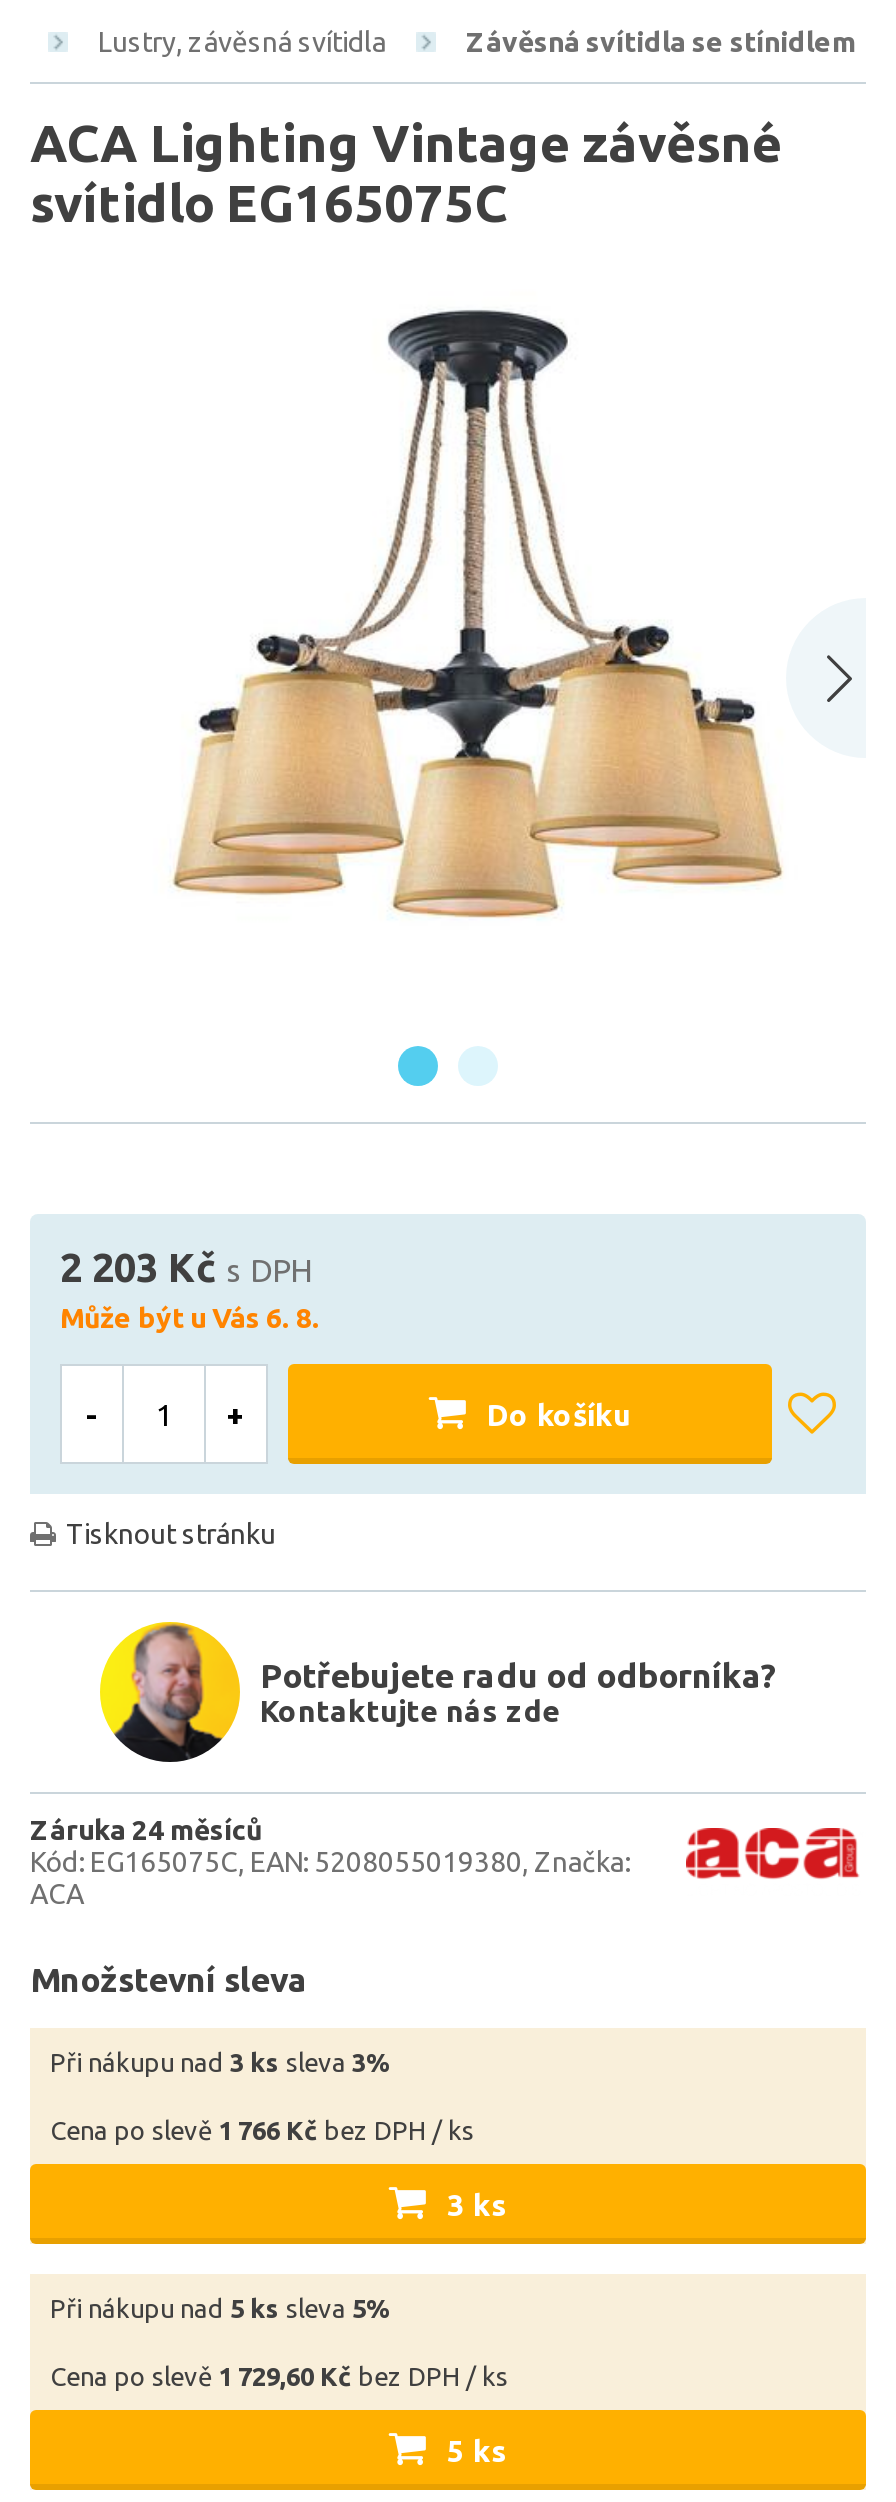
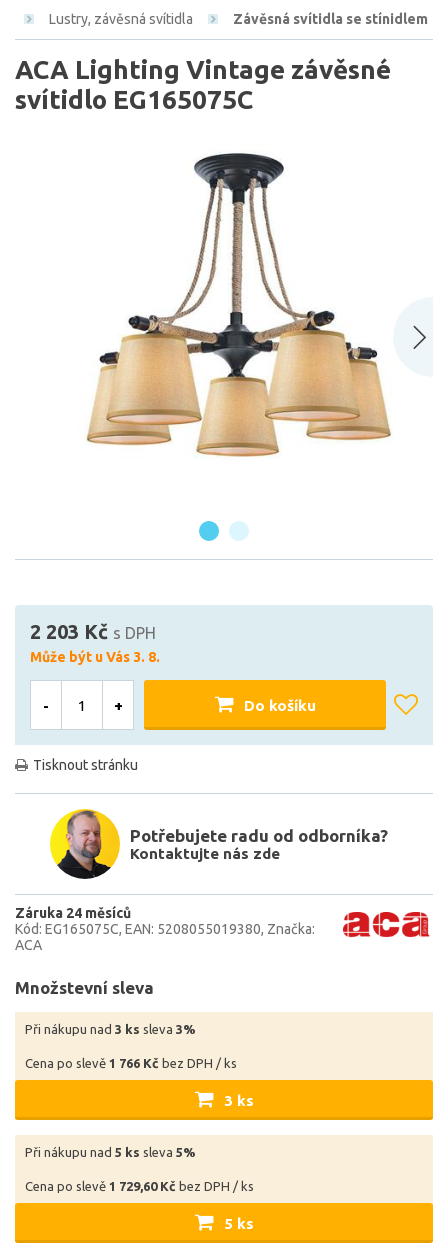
[60,1302,320,1334] Může být u Vás 6. 8. -> [30,649,160,665] Může být u Vás 3. 8.

